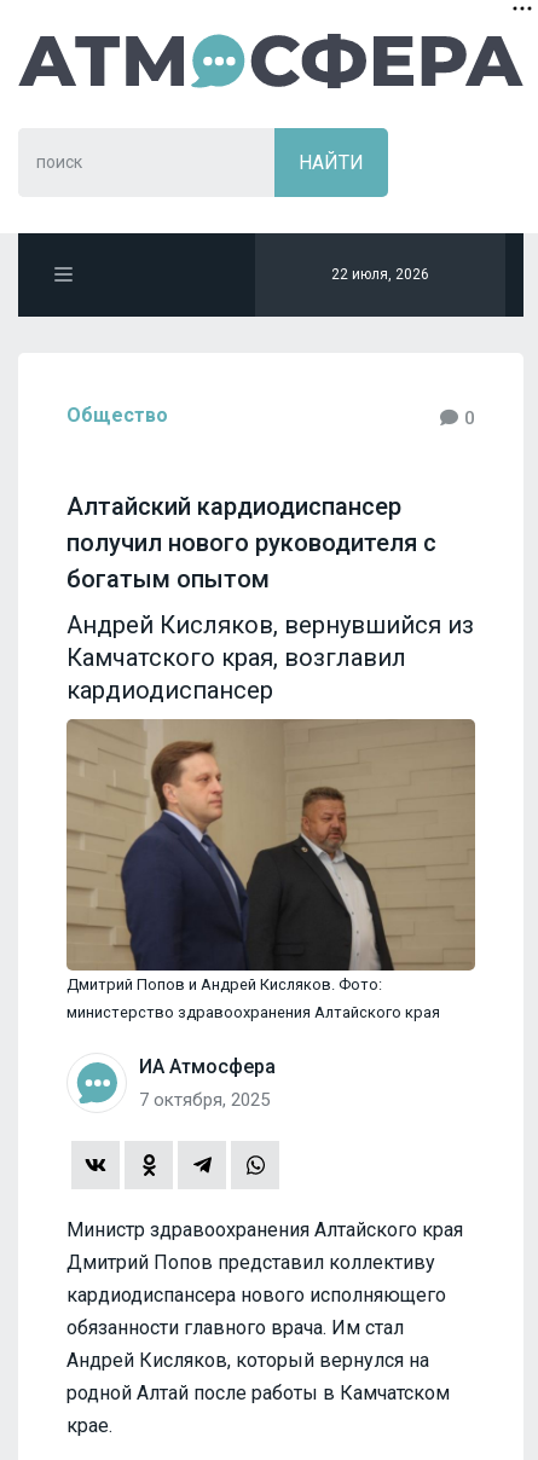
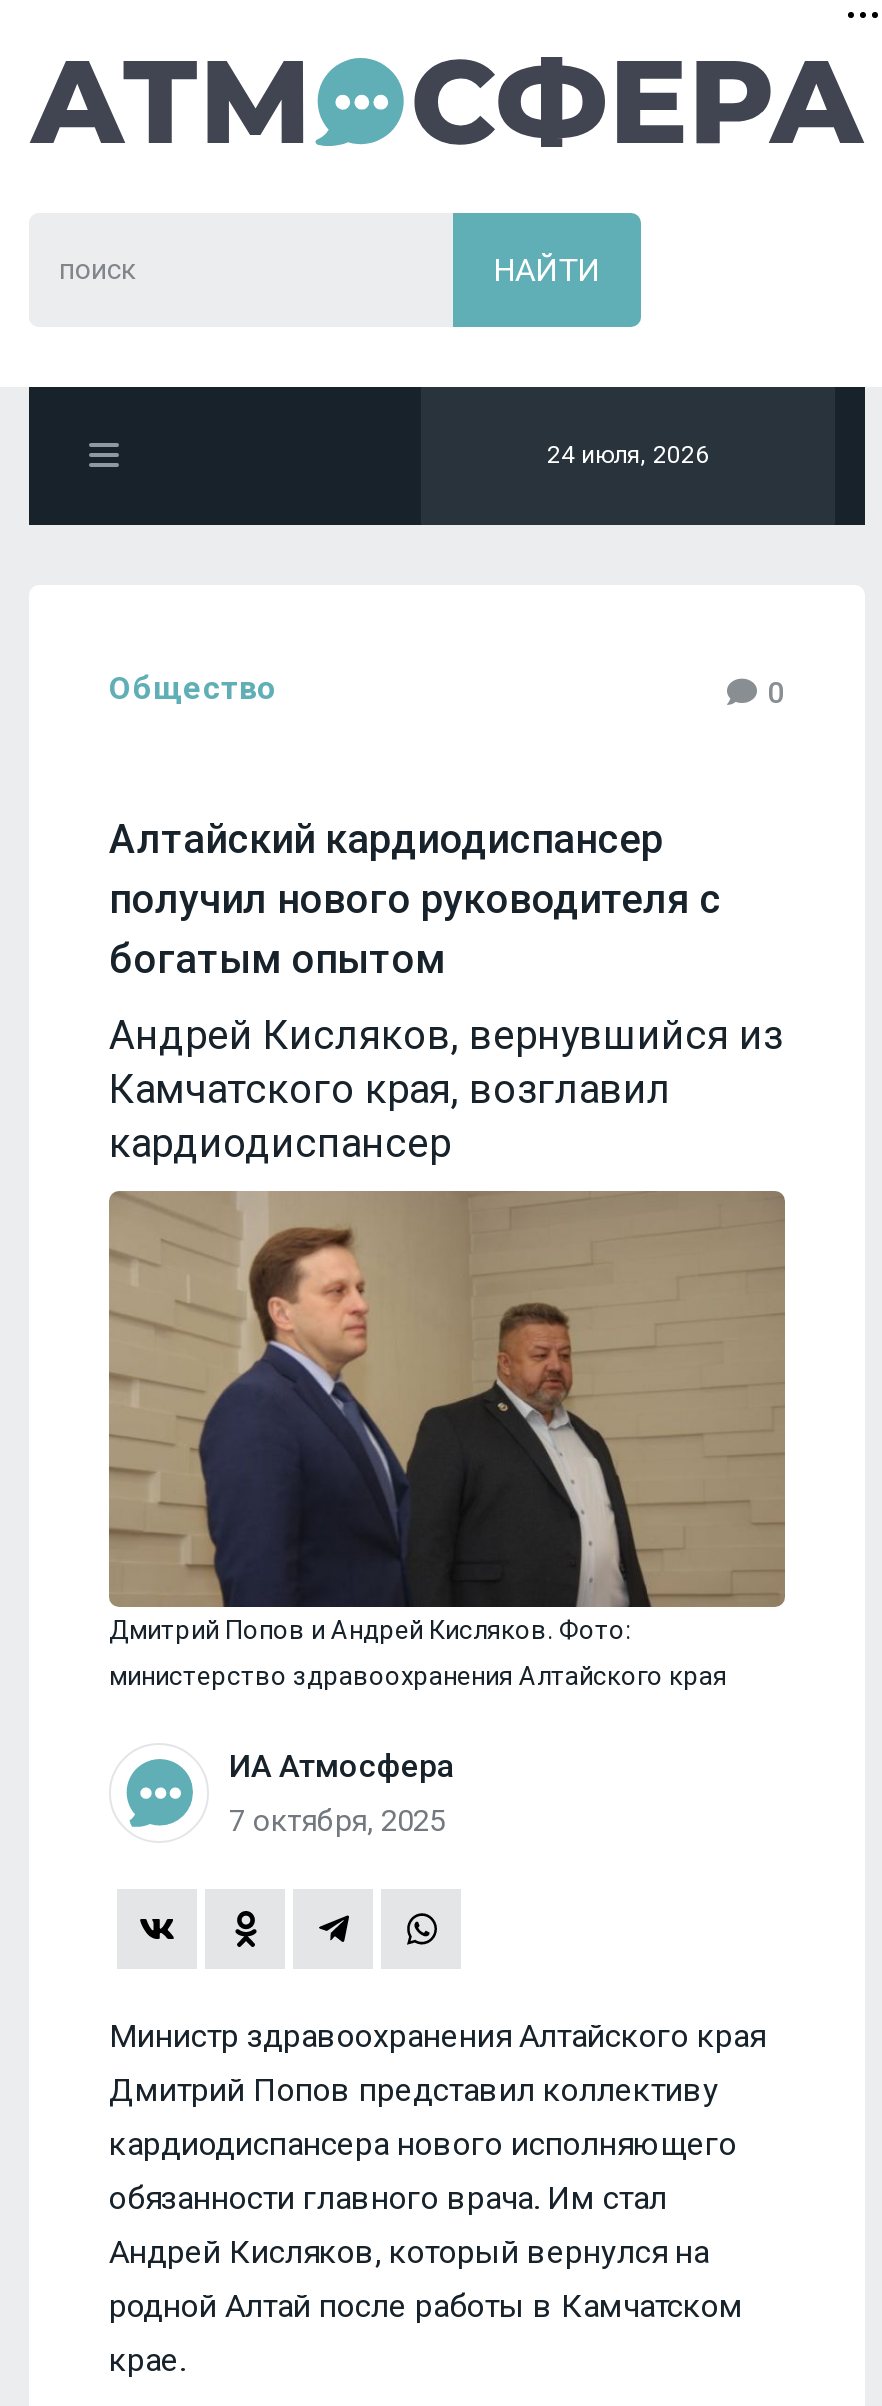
[331,266,429,283] 22 июля, 2026 -> [547,441,709,469] 24 июля, 2026

